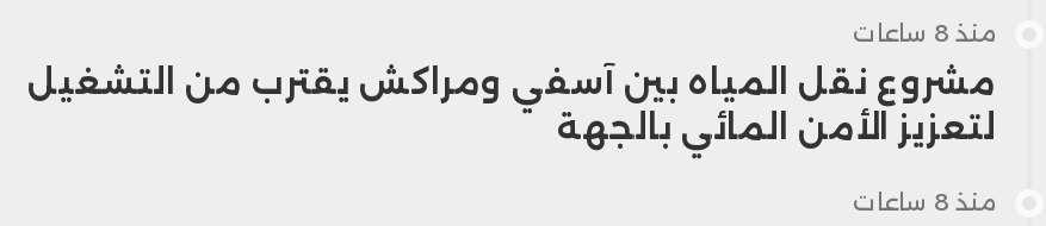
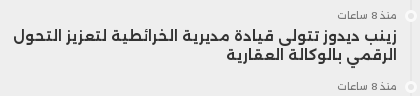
[27,62,996,150] مشروع نقل المياه بين آسفي ومراكش يقترب من التشغيل | لتعزيز الأمن المائي بالجهة -> [13,27,397,64] زينب ديدوز تتولى قيادة مديرية الخرائطية لتعزيز التحول | الرقمي بالوكالة العقارية

